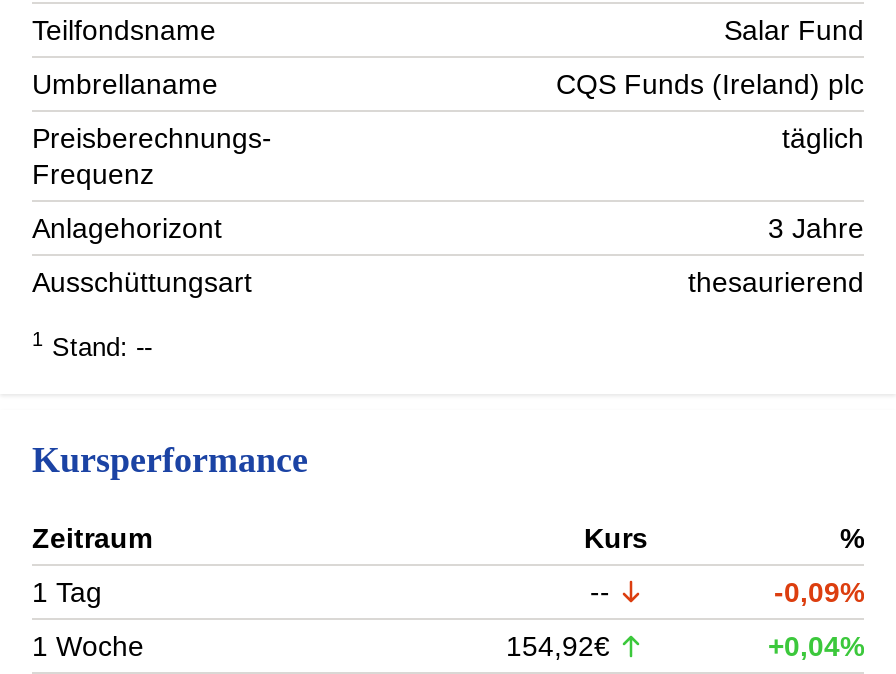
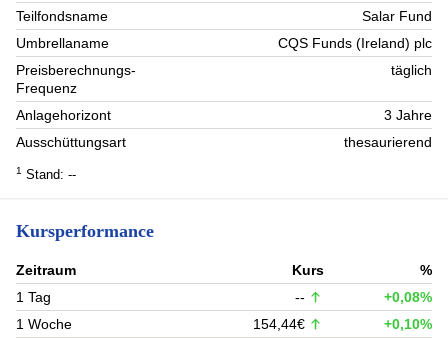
[774,575,864,607] -0,09% -> [384,289,432,305] +0,08%
[506,629,610,661] 154,92€ -> [253,316,305,332] 154,44€
[768,629,864,661] +0,04% -> [384,316,432,332] +0,10%

